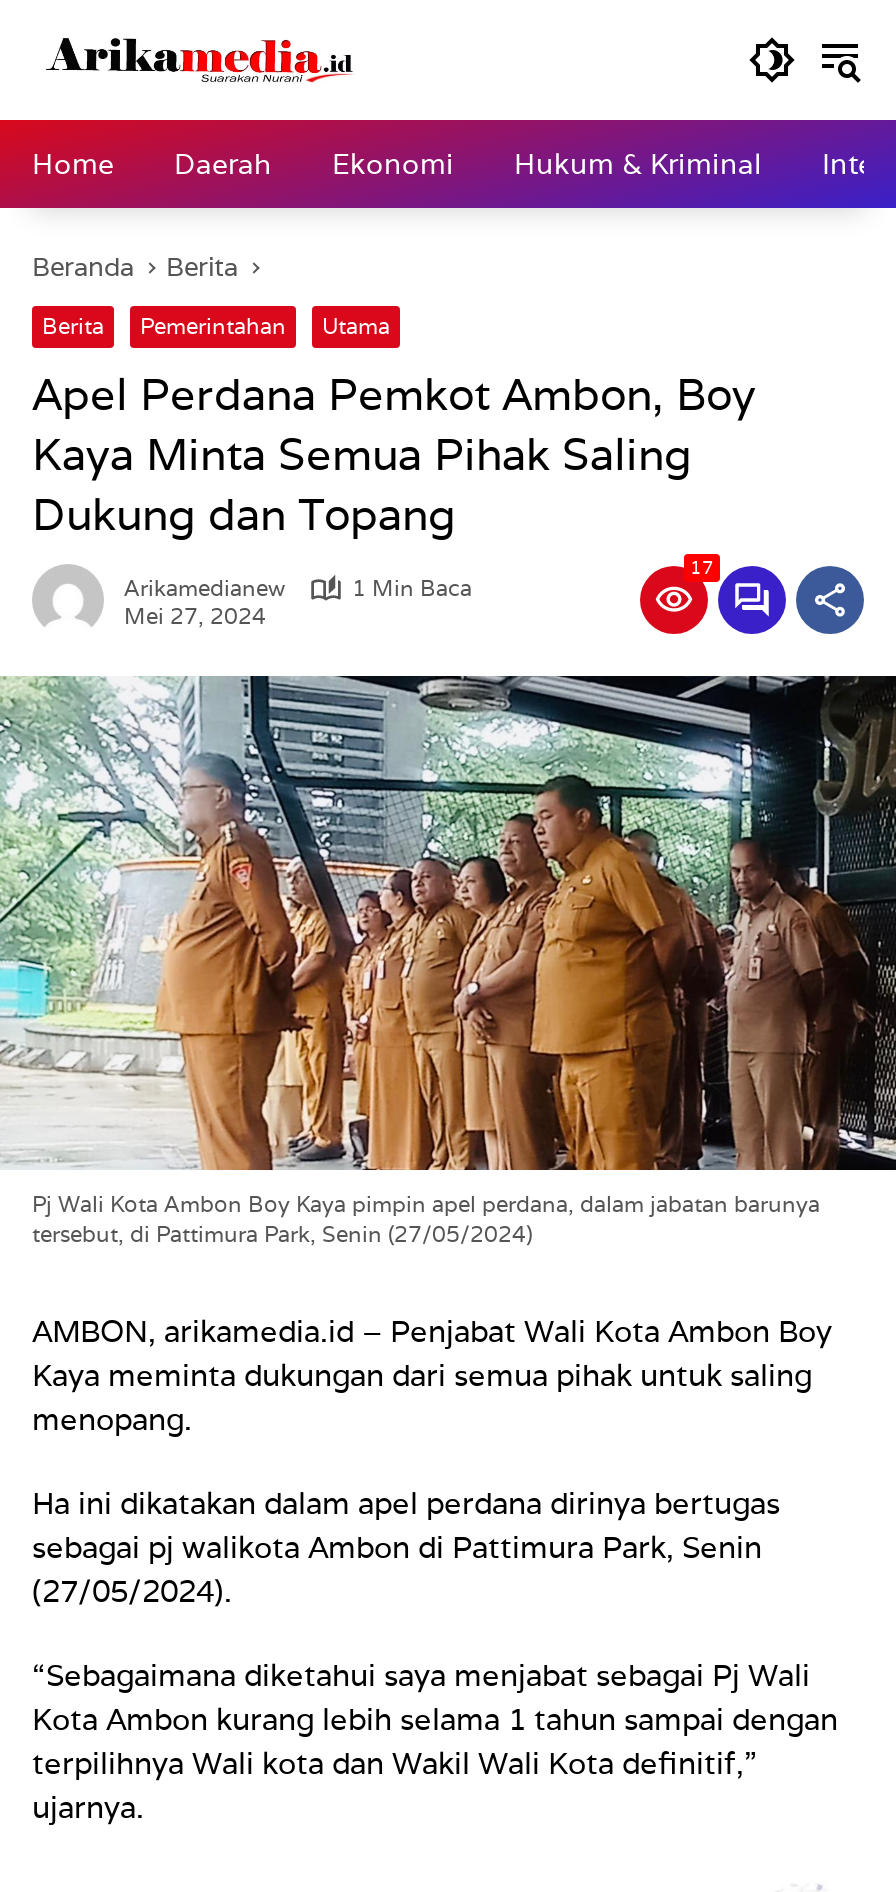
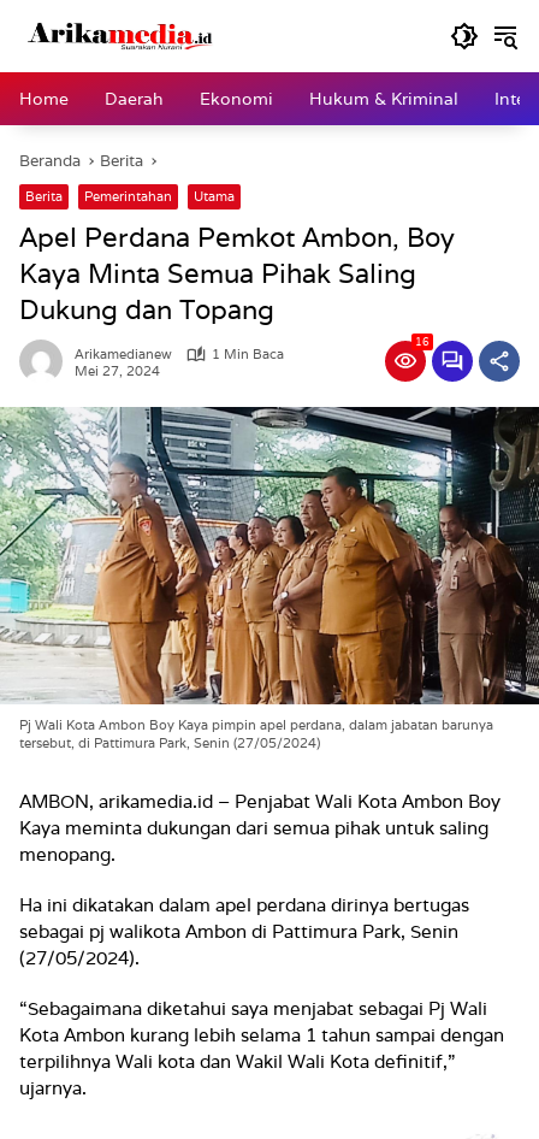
[690,556,714,580] 17 -> [415,335,430,349] 16

